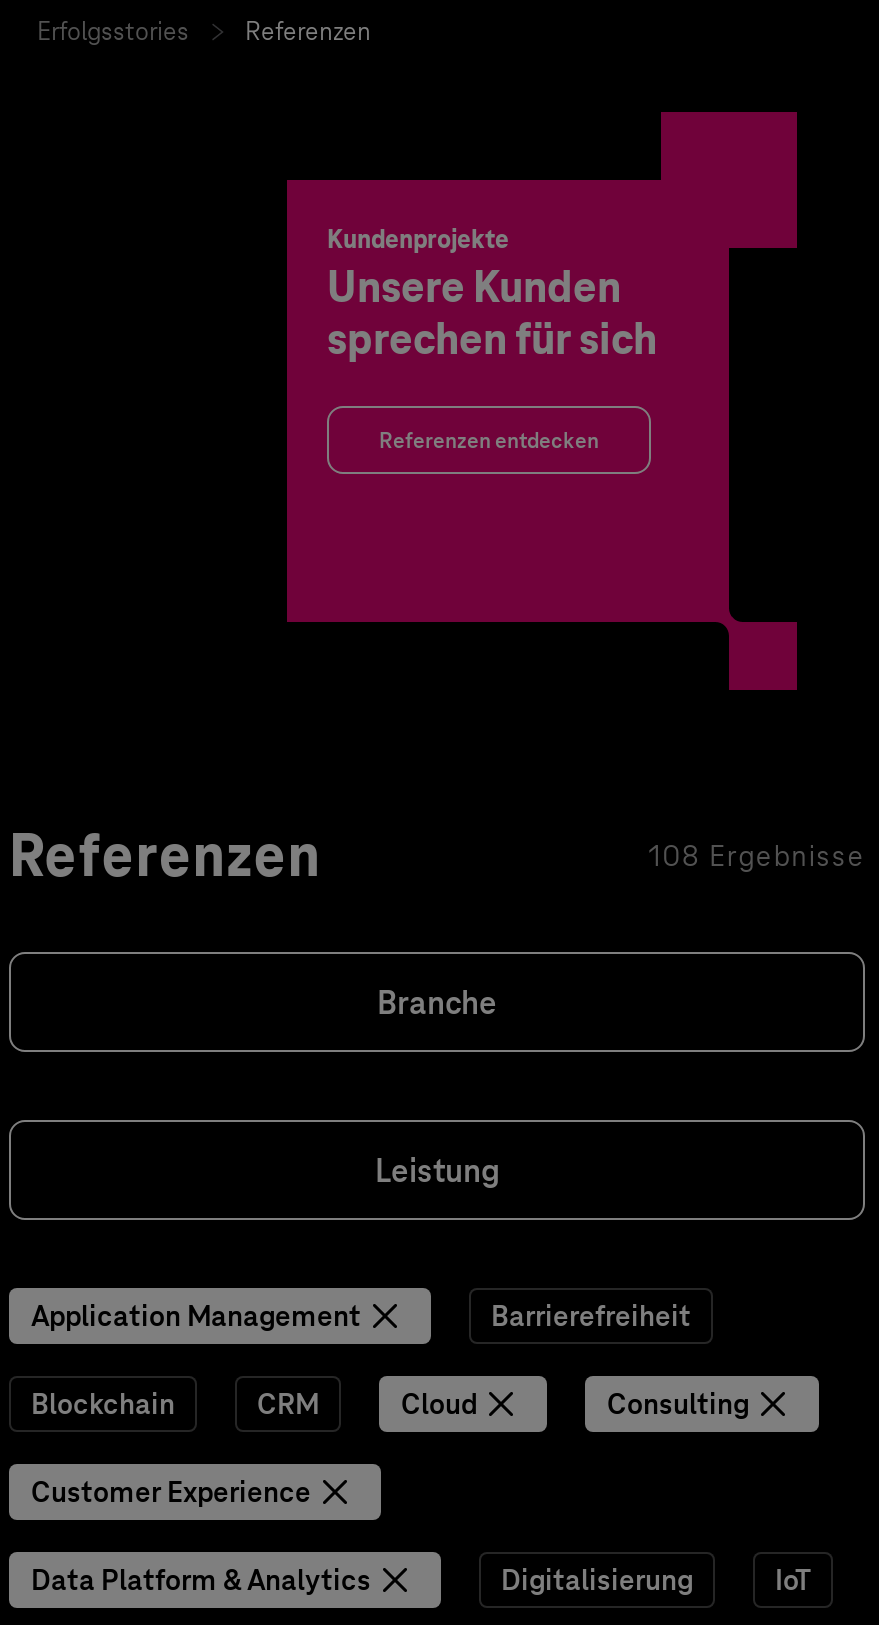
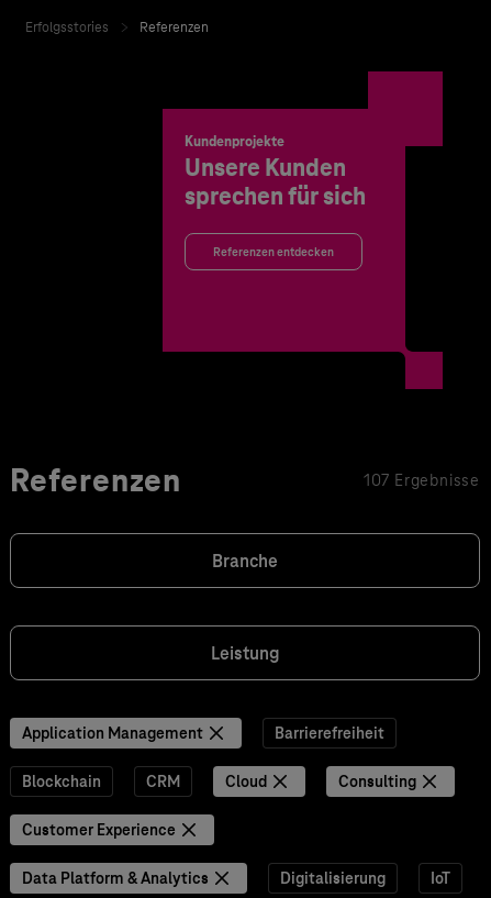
[649,838,865,874] 108 Ergebnisse -> [363,470,480,490] 107 Ergebnisse

